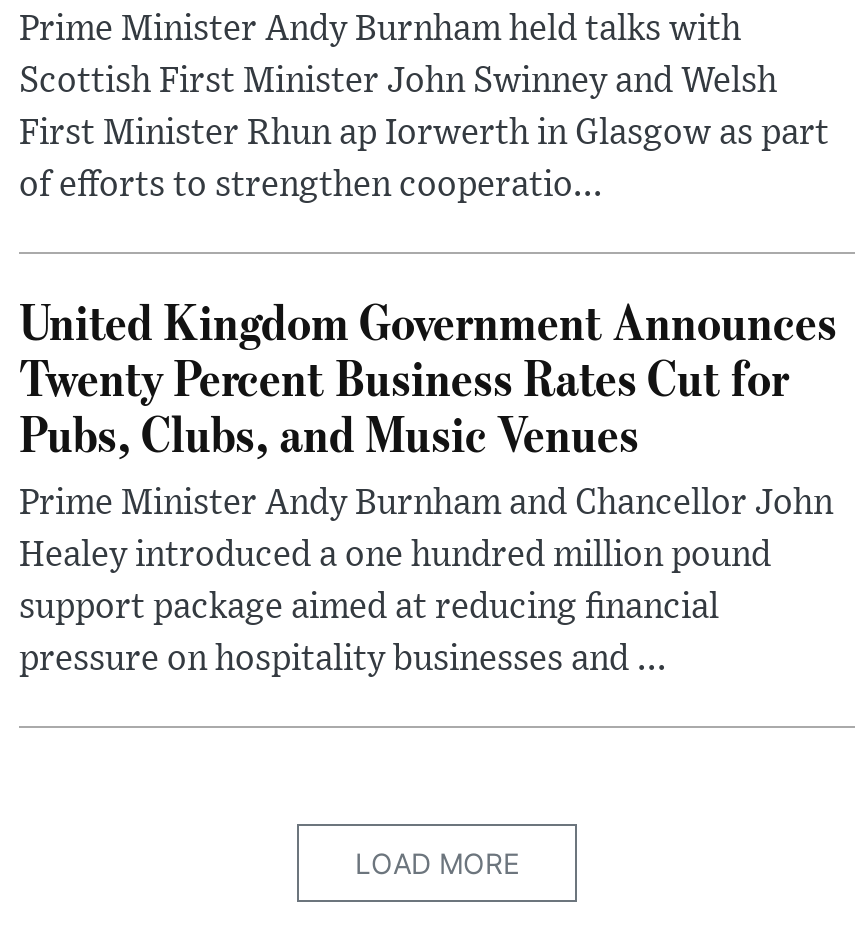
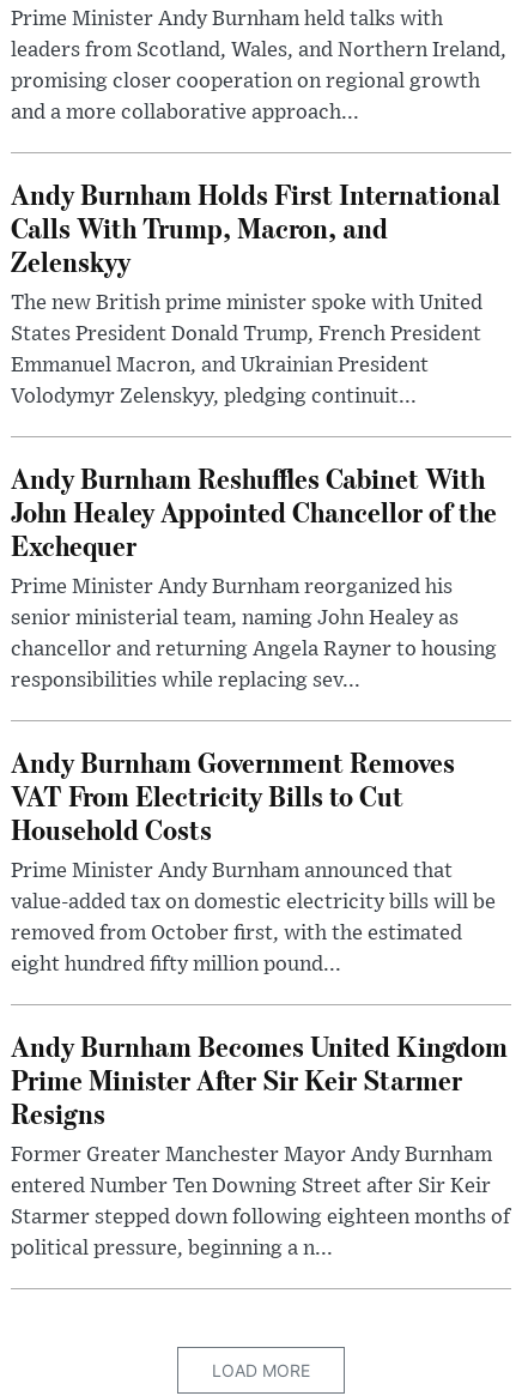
[19,65,837,679] Scottish First Minister John Swinney and Welsh | First Minister Rhun ap Iorwerth in Glasgow as part | of efforts to strengthen cooperatio... | United Kingdom Government Announces | Twenty Percent Business Rates Cut for | Pubs, Clubs, and Music Venues | Prime Minister Andy Burnham and Chancellor John | Healey introduced a one hundred million pound | support package aimed at reducing financial | pressure on hospitality businesses and ... -> [11,40,510,1260] leaders from Scotland, Wales, and Northern Ireland, | promising closer cooperation on regional growth | and a more collaborative approach... | Andy Burnham Holds First International | Calls With Trump, Macron, and | Zelenskyy | The new British prime minister spoke with United | States President Donald Trump, French President | Emmanuel Macron, and Ukrainian President | Volodymyr Zelenskyy, pledging continuit... | Andy Burnham Reshuffles Cabinet With | John Healey Appointed Chancellor of the | Exchequer | Prime Minister Andy Burnham reorganized his | senior ministerial team, naming John Healey as | chancellor and returning Angela Rayner to housing | responsibilities while replacing sev... | Andy Burnham Government Removes | VAT From Electricity Bills to Cut | Household Costs | Prime Minister Andy Burnham announced that | value-added tax on domestic electricity bills will be | removed from October first, with the estimated | eight hundred fifty million pound... | Andy Burnham Becomes United Kingdom | Prime Minister After Sir Keir Starmer | Resigns | Former Greater Manchester Mayor Andy Burnham | entered Number Ten Downing Street after Sir Keir | Starmer stepped down following eighteen months of | political pressure, beginning a n...

